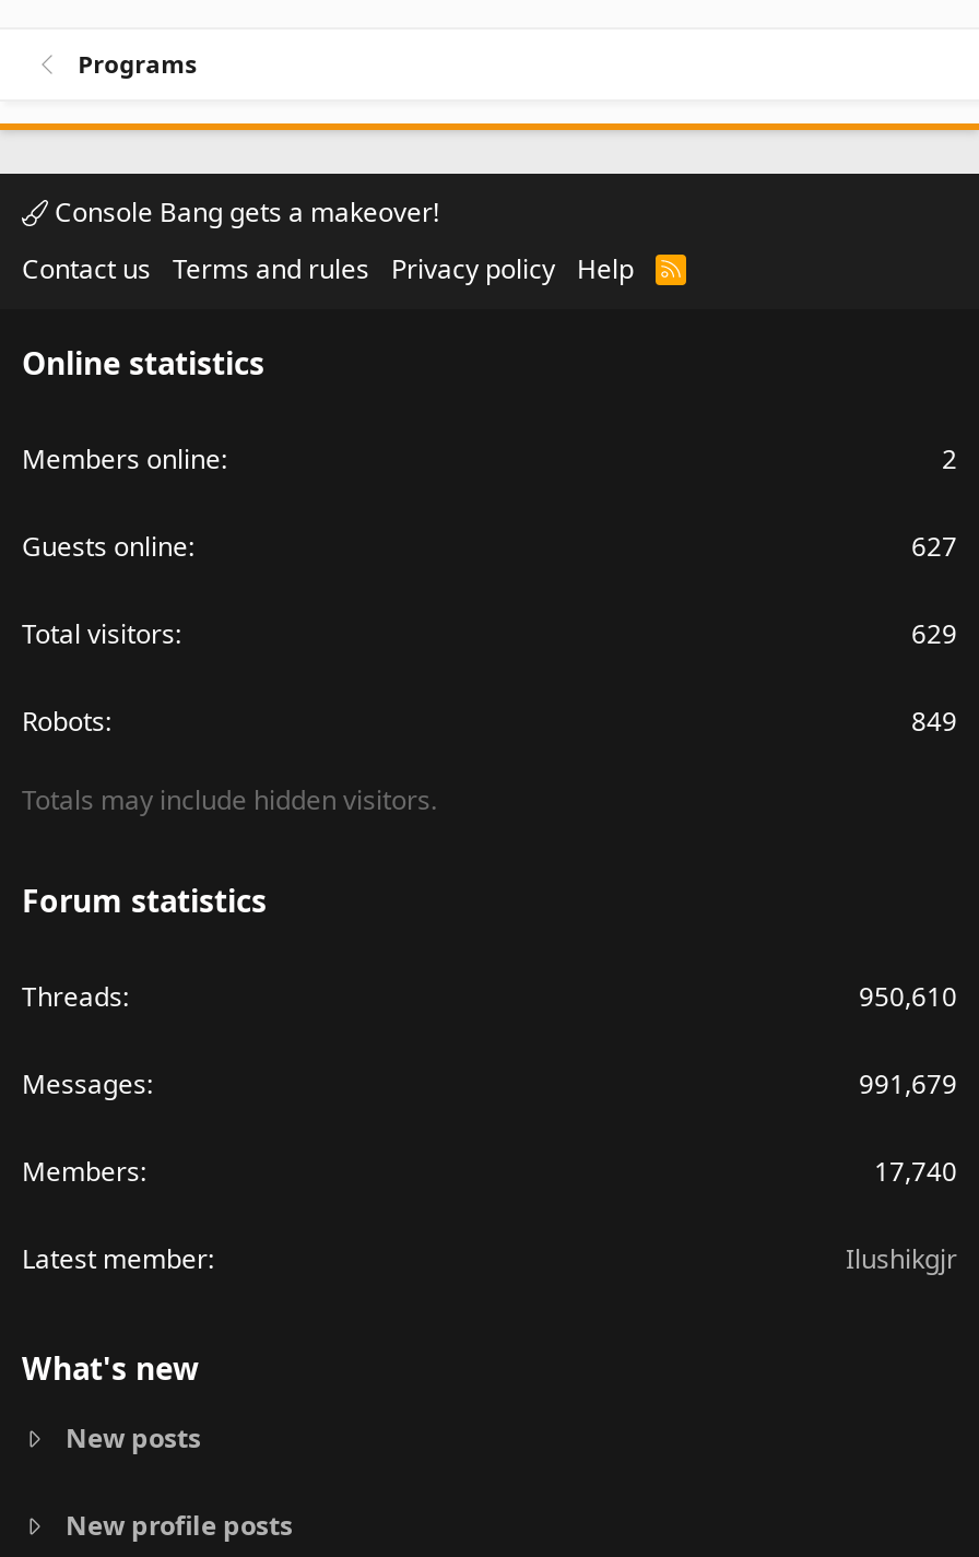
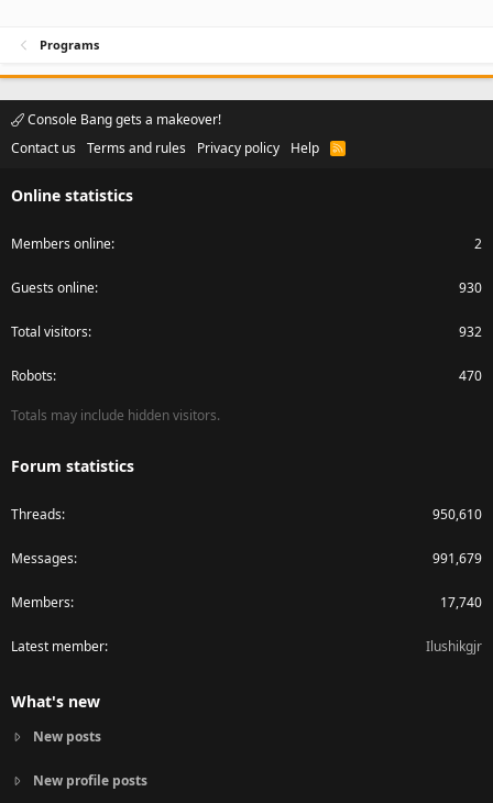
[911,528,957,565] 627 -> [459,278,482,297] 930
[911,615,957,653] 629 -> [459,322,482,341] 932
[911,703,957,740] 849 -> [459,366,482,385] 470

